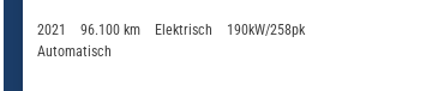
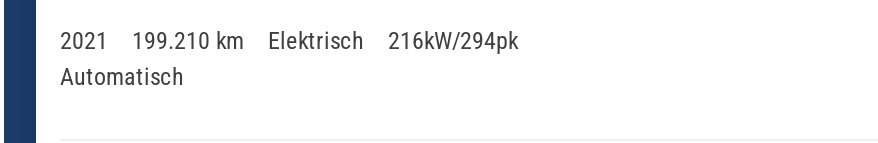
[80,21,140,38] 96.100 km -> [132,28,244,56] 199.210 km
[227,21,305,38] 190kW/258pk -> [388,28,518,56] 216kW/294pk

